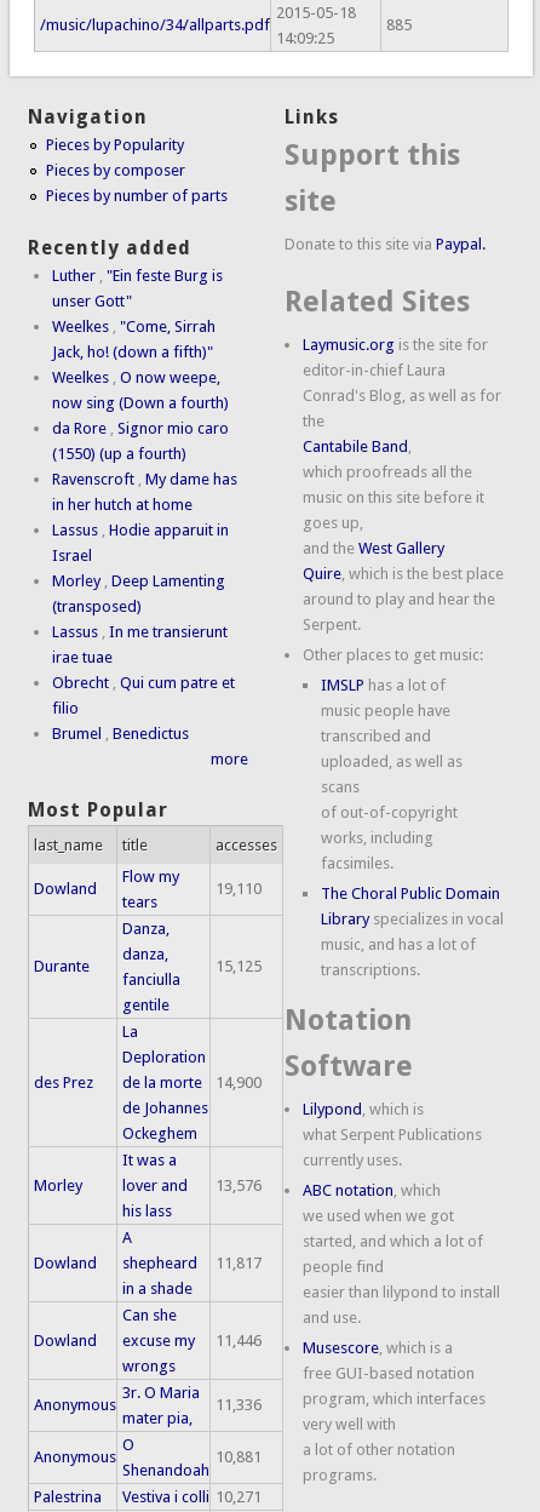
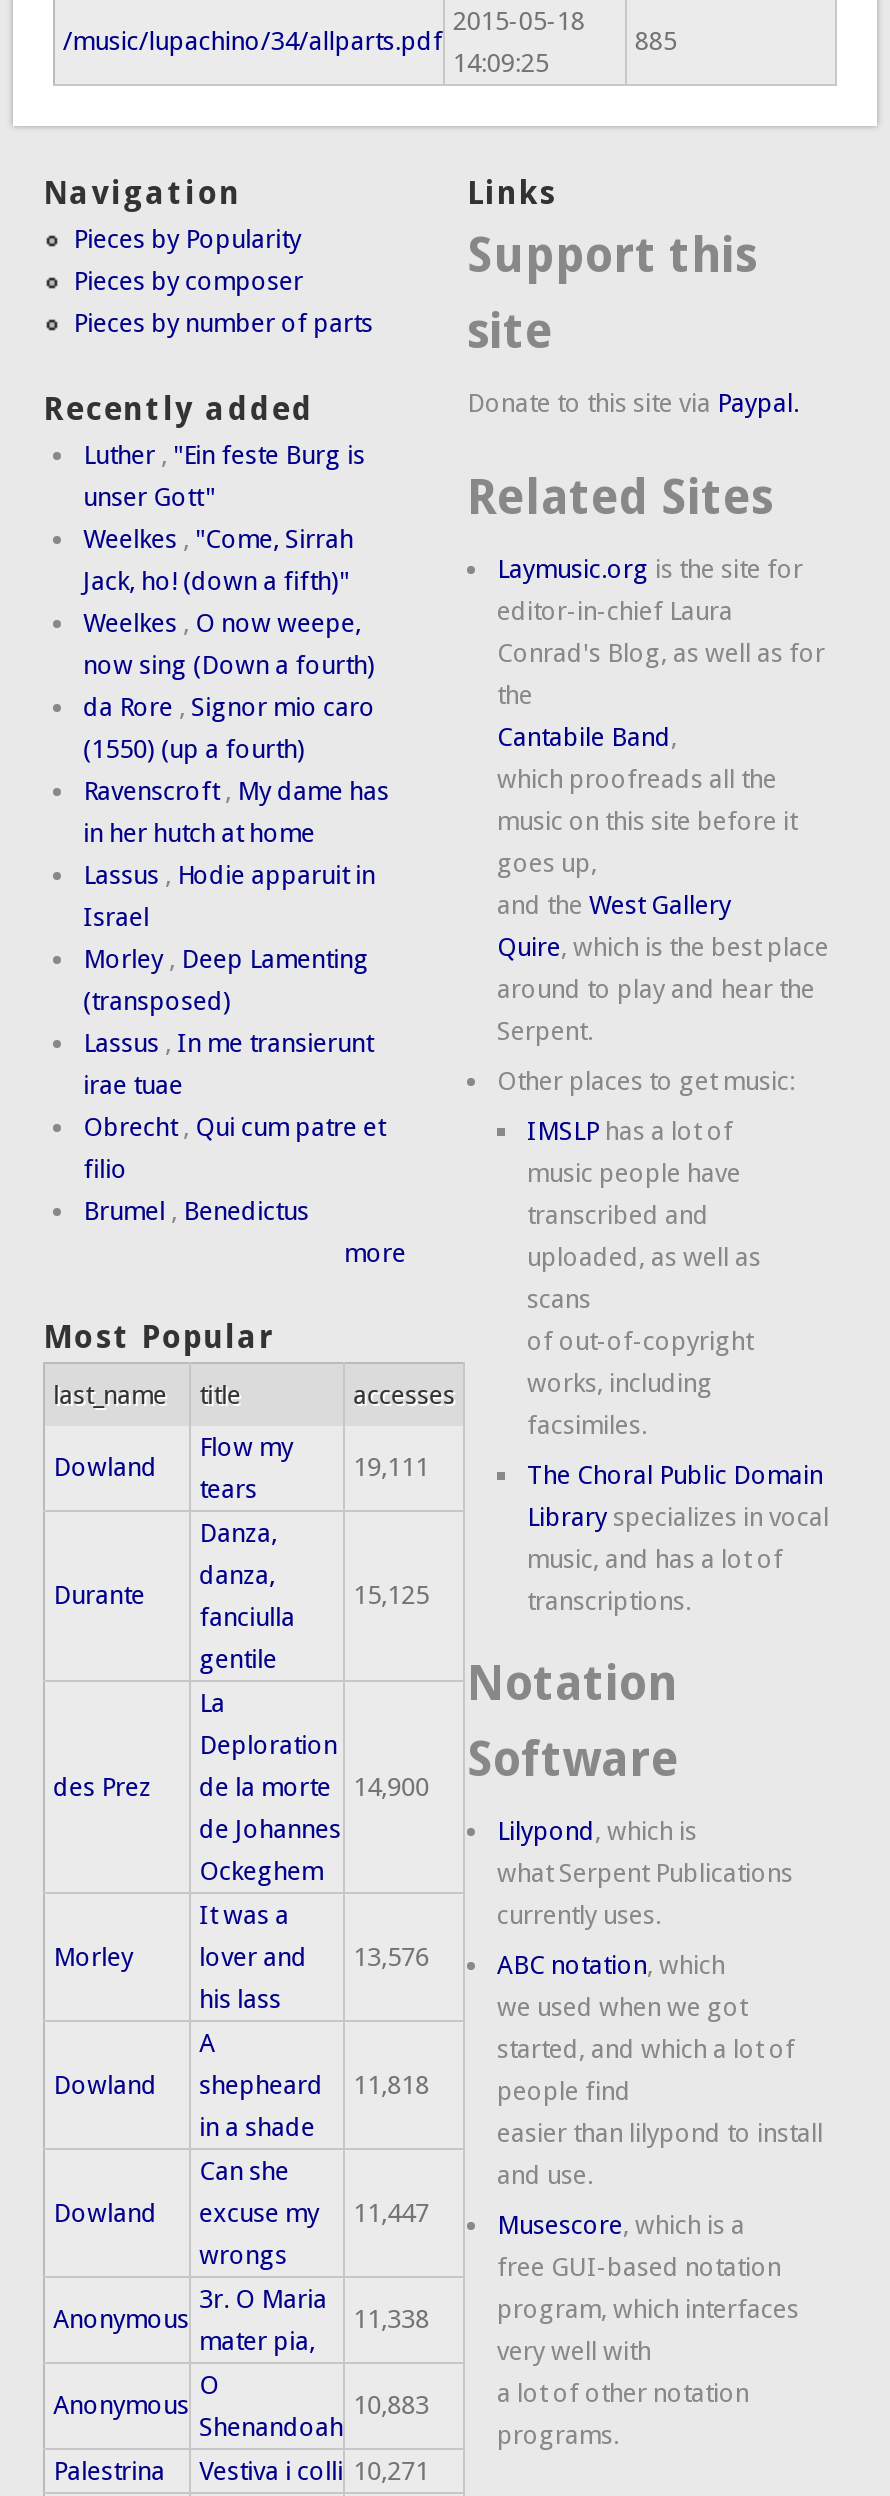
[216,880,262,898] 19,110 -> [353,1452,429,1482] 19,111
[34,1254,262,1272] Dowland shepheard 11,817 -> [53,2070,429,2100] Dowland shepheard 11,818
[34,1332,262,1350] Dowland excuse my 11,446 -> [53,2198,429,2228] Dowland excuse my 11,447
[216,1396,262,1414] 11,336 -> [353,2304,429,2334] 11,338
[216,1448,262,1466] 10,881 -> [353,2390,429,2420] 10,883

